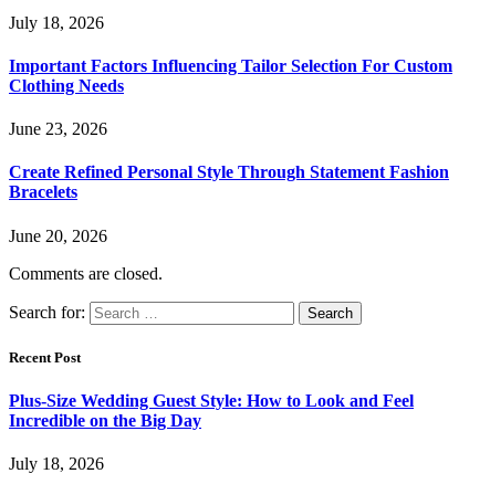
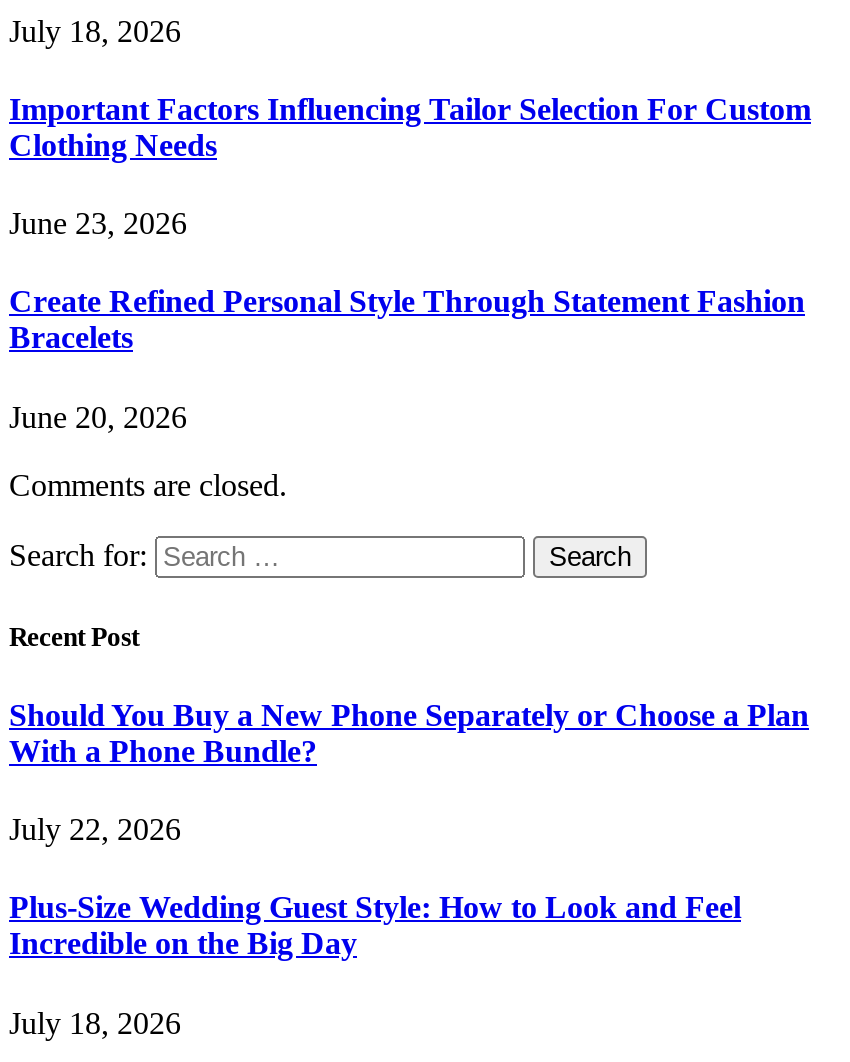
none -> [9,698,809,846] Should You Buy a New Phone Separately or Choose a Plan | With a Phone Bundle? | July 22, 2026

